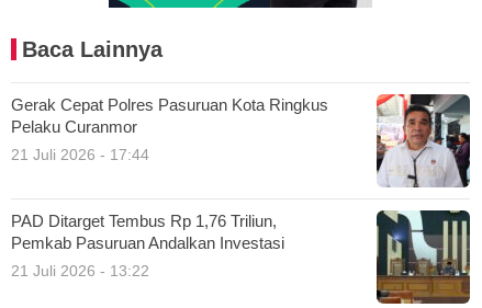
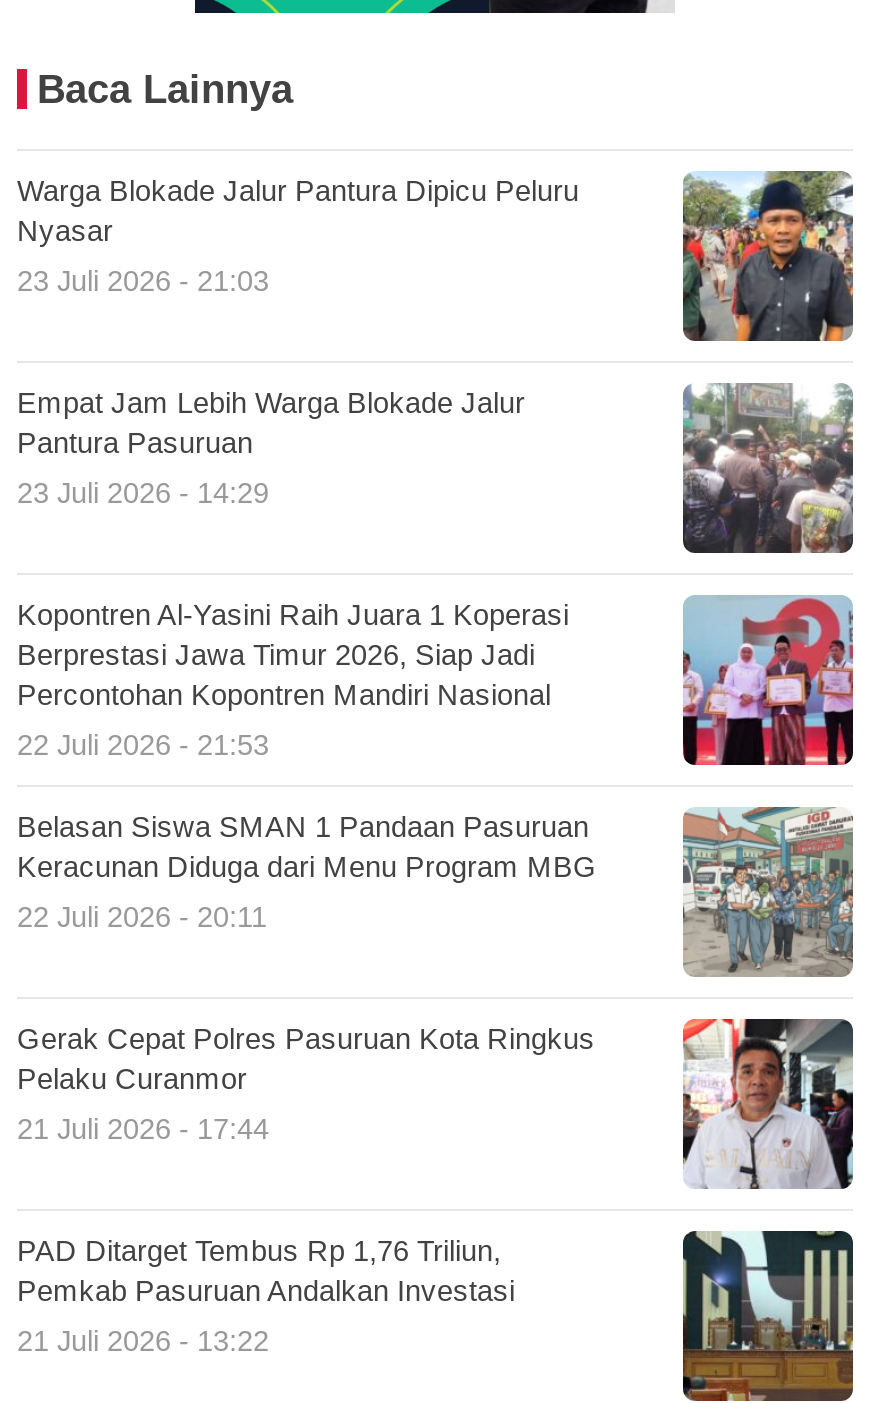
none -> [17,175,579,297] Warga Blokade Jalur Pantura Dipicu Peluru | Nyasar | 23 Juli 2026 - 21:03
none -> [17,387,525,509] Empat Jam Lebih Warga Blokade Jalur | Pantura Pasuruan | 23 Juli 2026 - 14:29
none -> [17,599,597,933] Kopontren Al-Yasini Raih Juara 1 Koperasi | Berprestasi Jawa Timur 2026, Siap Jadi | Percontohan Kopontren Mandiri Nasional | 22 Juli 2026 - 21:53 | Belasan Siswa SMAN 1 Pandaan Pasuruan | Keracunan Diduga dari Menu Program MBG | 22 Juli 2026 - 20:11
none -> [681,170,855,342] [image]
none -> [681,382,855,556] [image]
none -> [681,594,855,768] [image]
none -> [681,804,855,978] [image]

